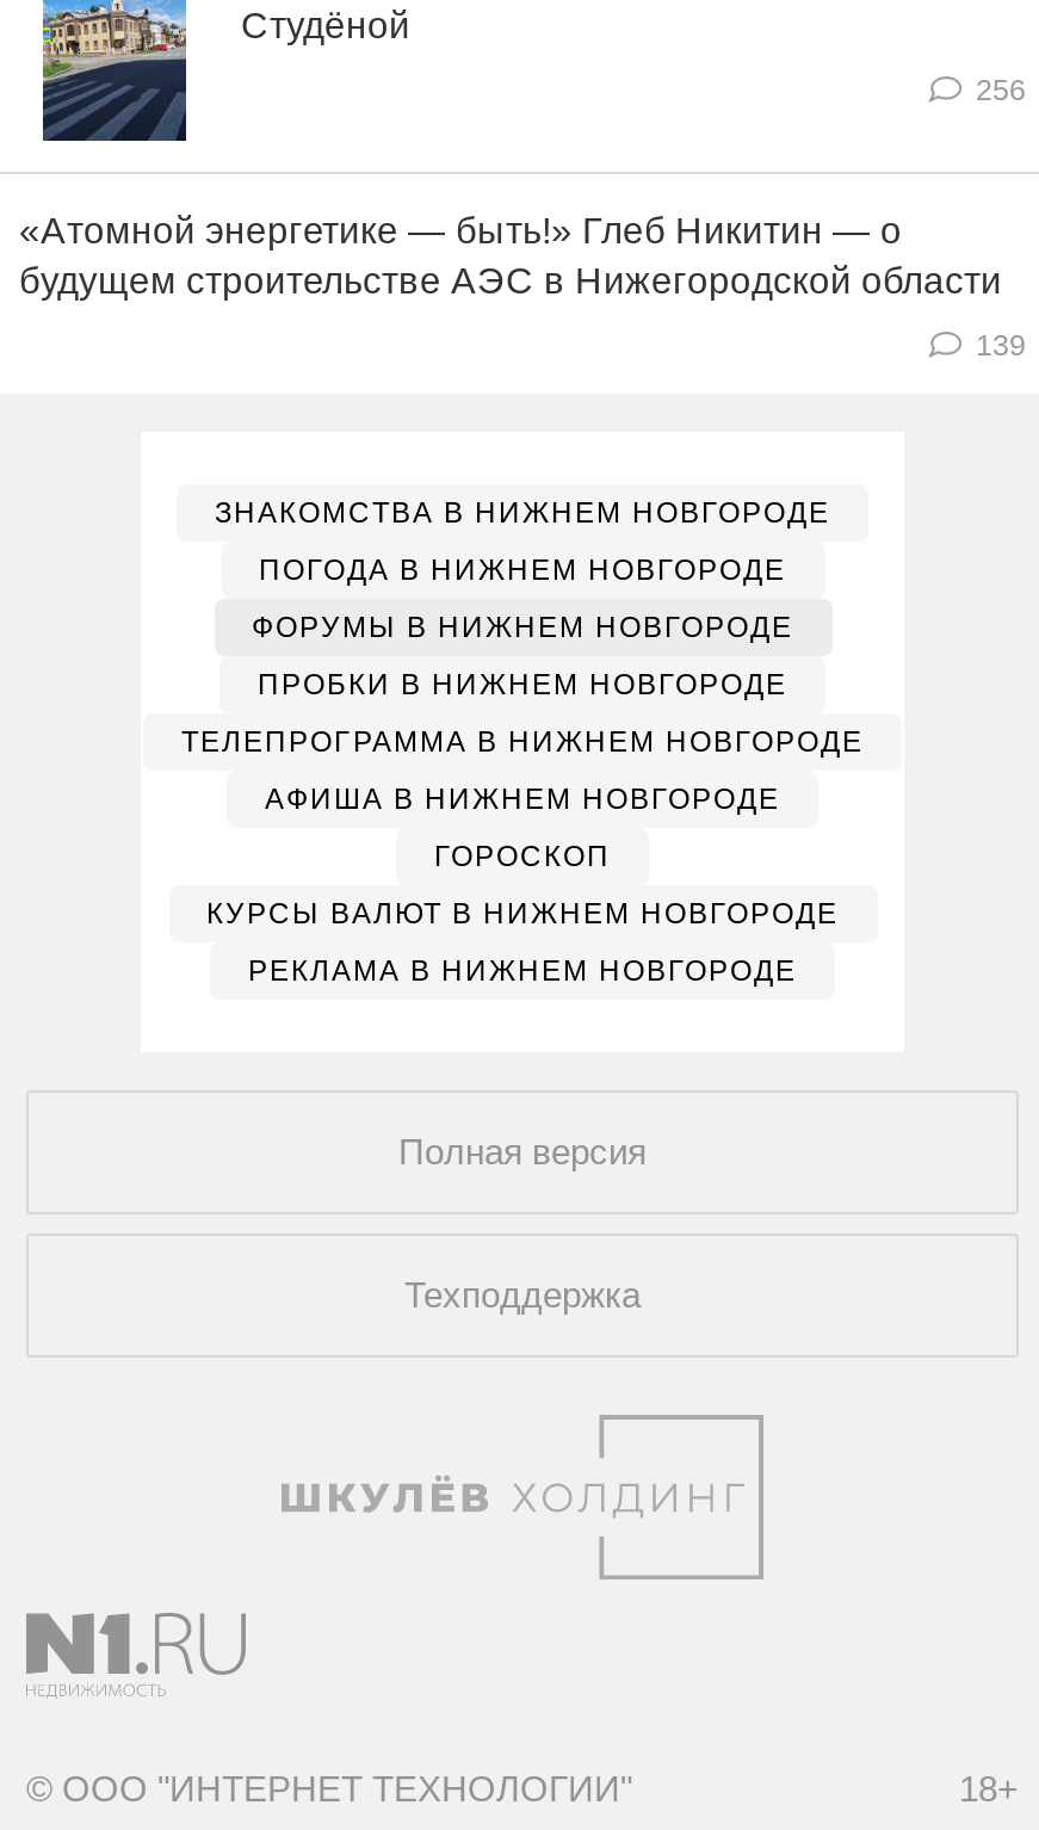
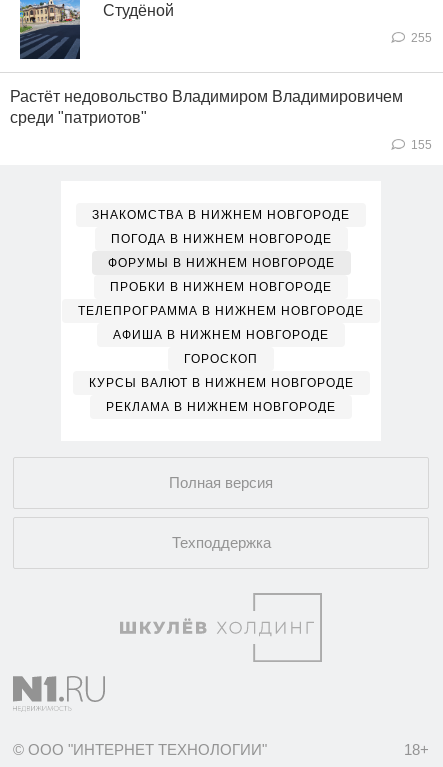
[976,73,1026,107] 256 -> [411,31,432,45] 255
[19,209,1002,300] «Атомной энергетике — быть!» Глеб Никитин — о | будущем строительстве АЭС в Нижегородской области -> [10,88,403,126] Растёт недовольство Владимиром Владимировичем | среди "патриотов"
[976,329,1026,362] 139 -> [411,138,432,152] 155

